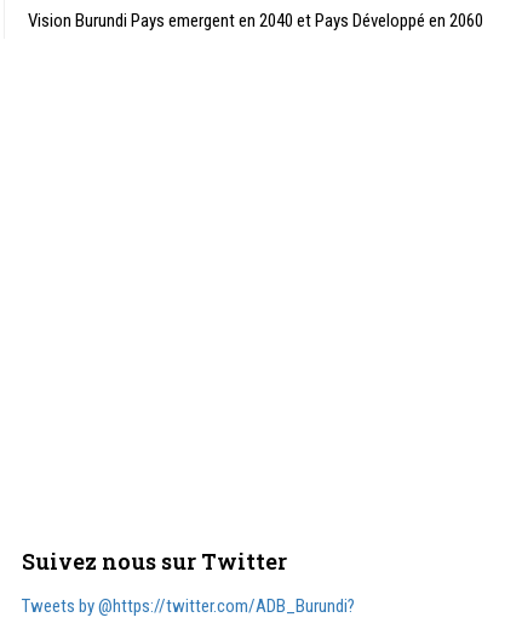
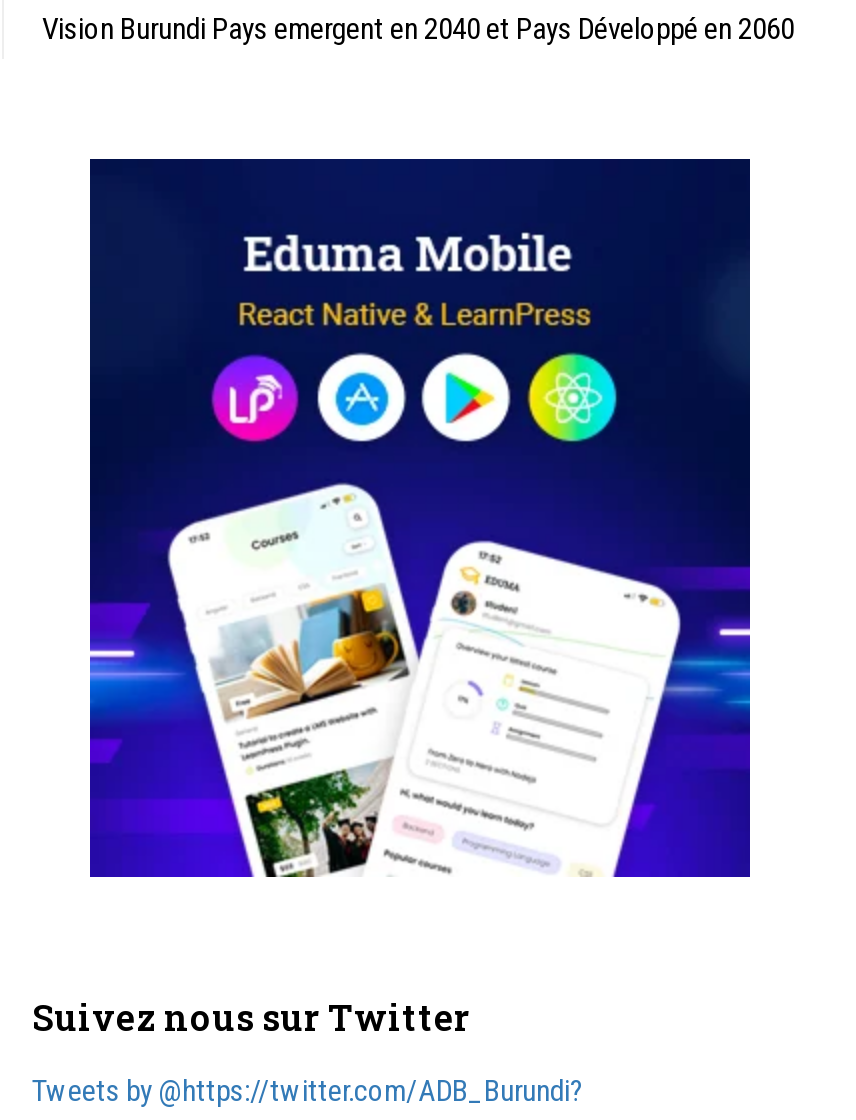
none -> [88,156,752,880] [image]

